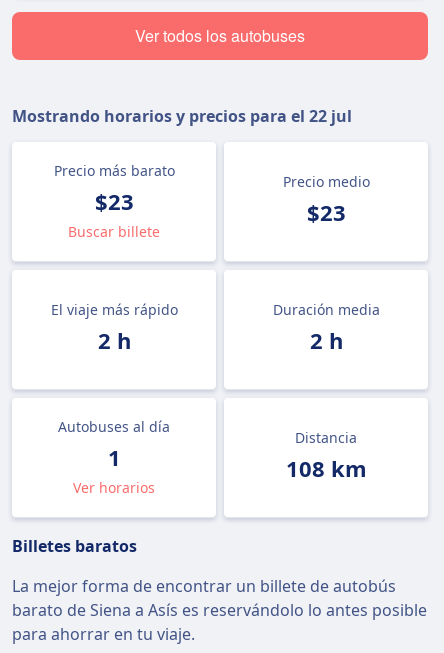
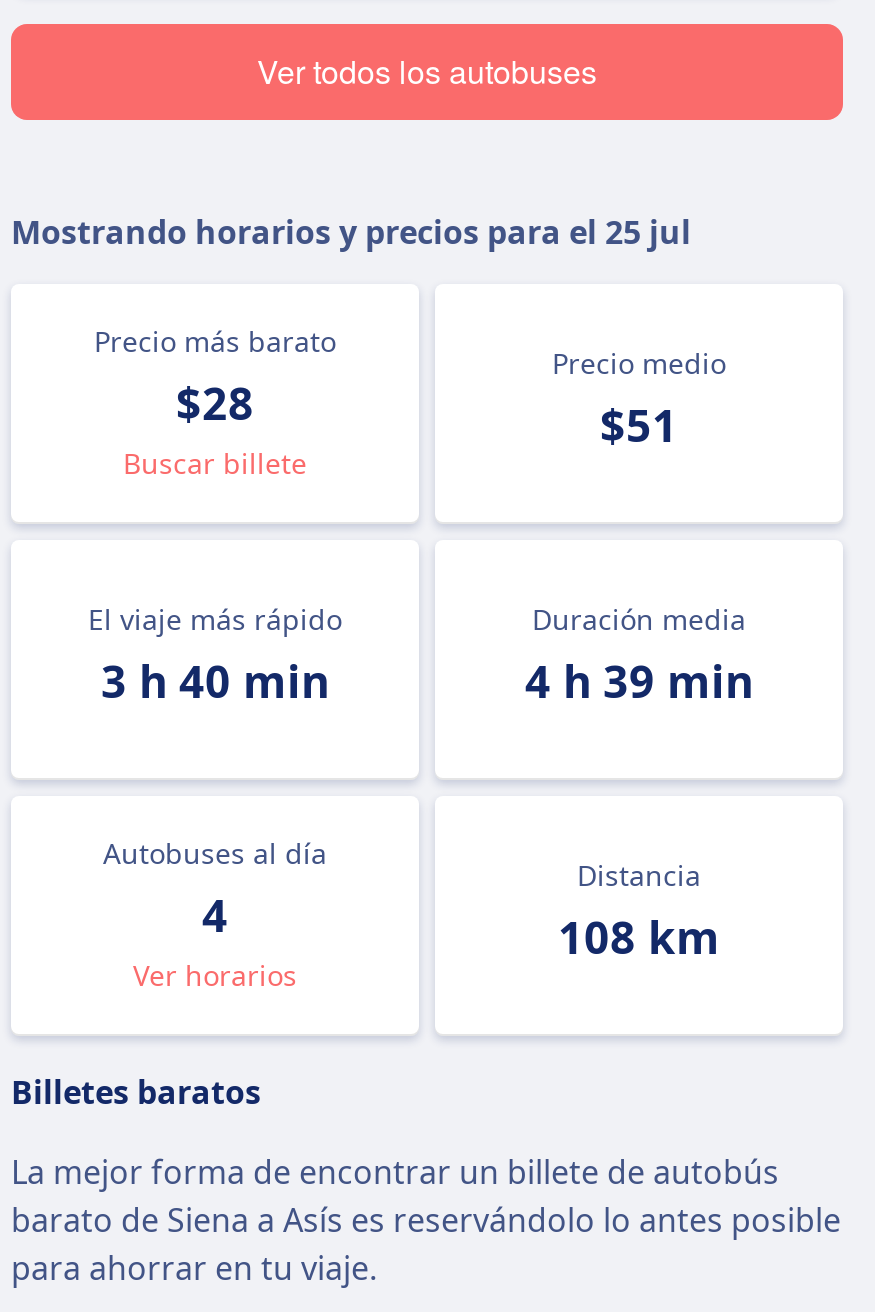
[12,105,352,127] Mostrando horarios y precios para el 22 jul -> [11,210,691,254] Mostrando horarios y precios para el 25 jul
[94,186,133,216] $23 -> [176,372,254,432] $28
[306,197,345,227] $23 -> [600,394,678,454] $51
[97,325,130,355] 2 h -> [101,650,329,710] 3 h 40 min
[309,325,342,355] 2 h -> [525,650,753,710] 4 h 39 min
[107,442,120,472] 1 -> [202,884,228,944] 4

